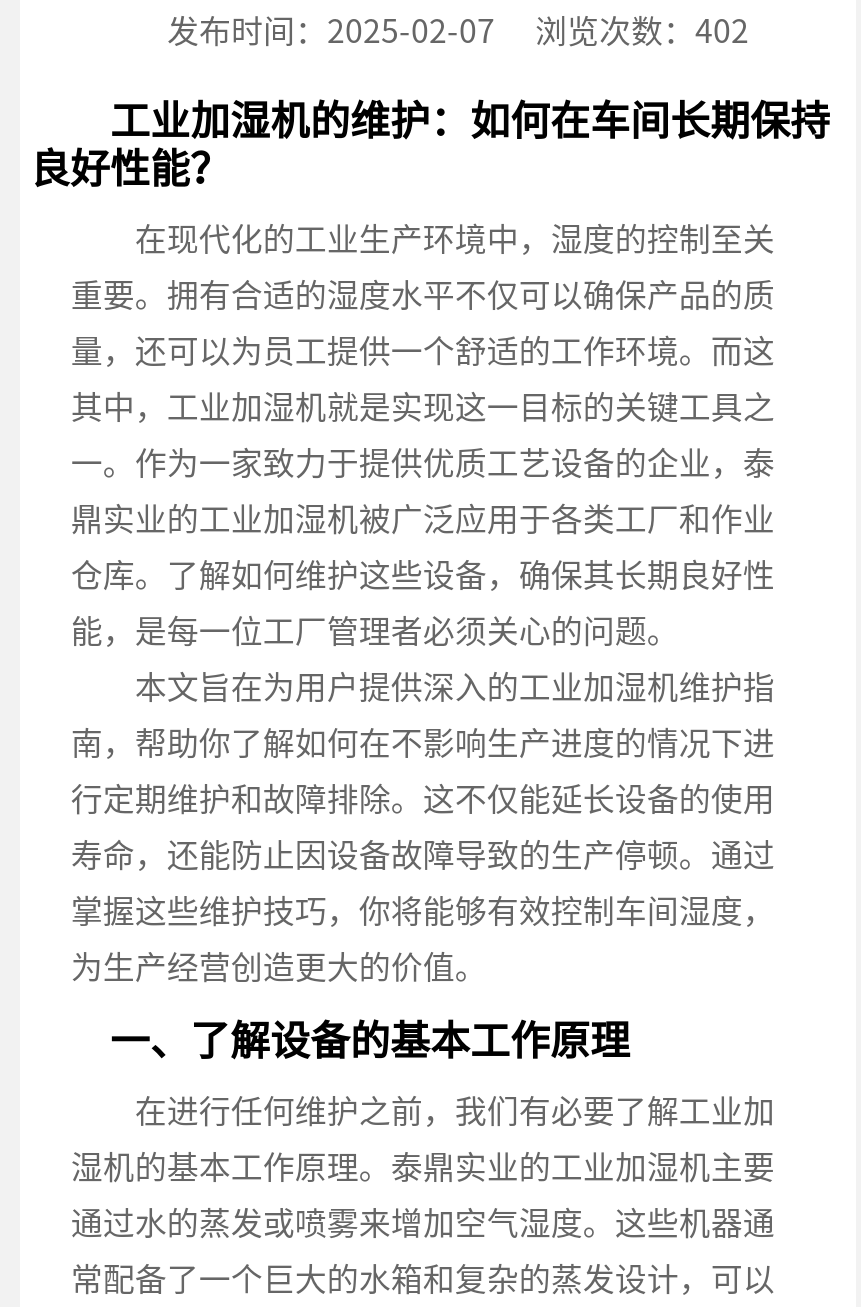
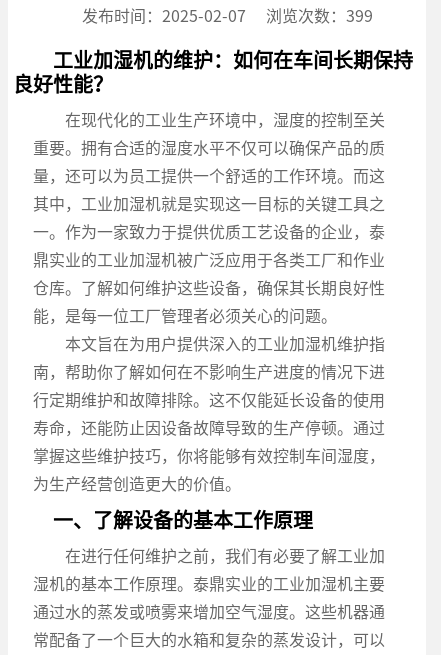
[167,15,749,47] 发布时间：2025-02-07 浏览次数：402 -> [81,8,372,24] 发布时间：2025-02-07 浏览次数：399

